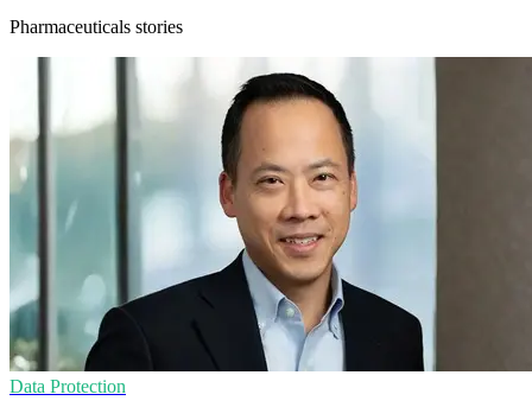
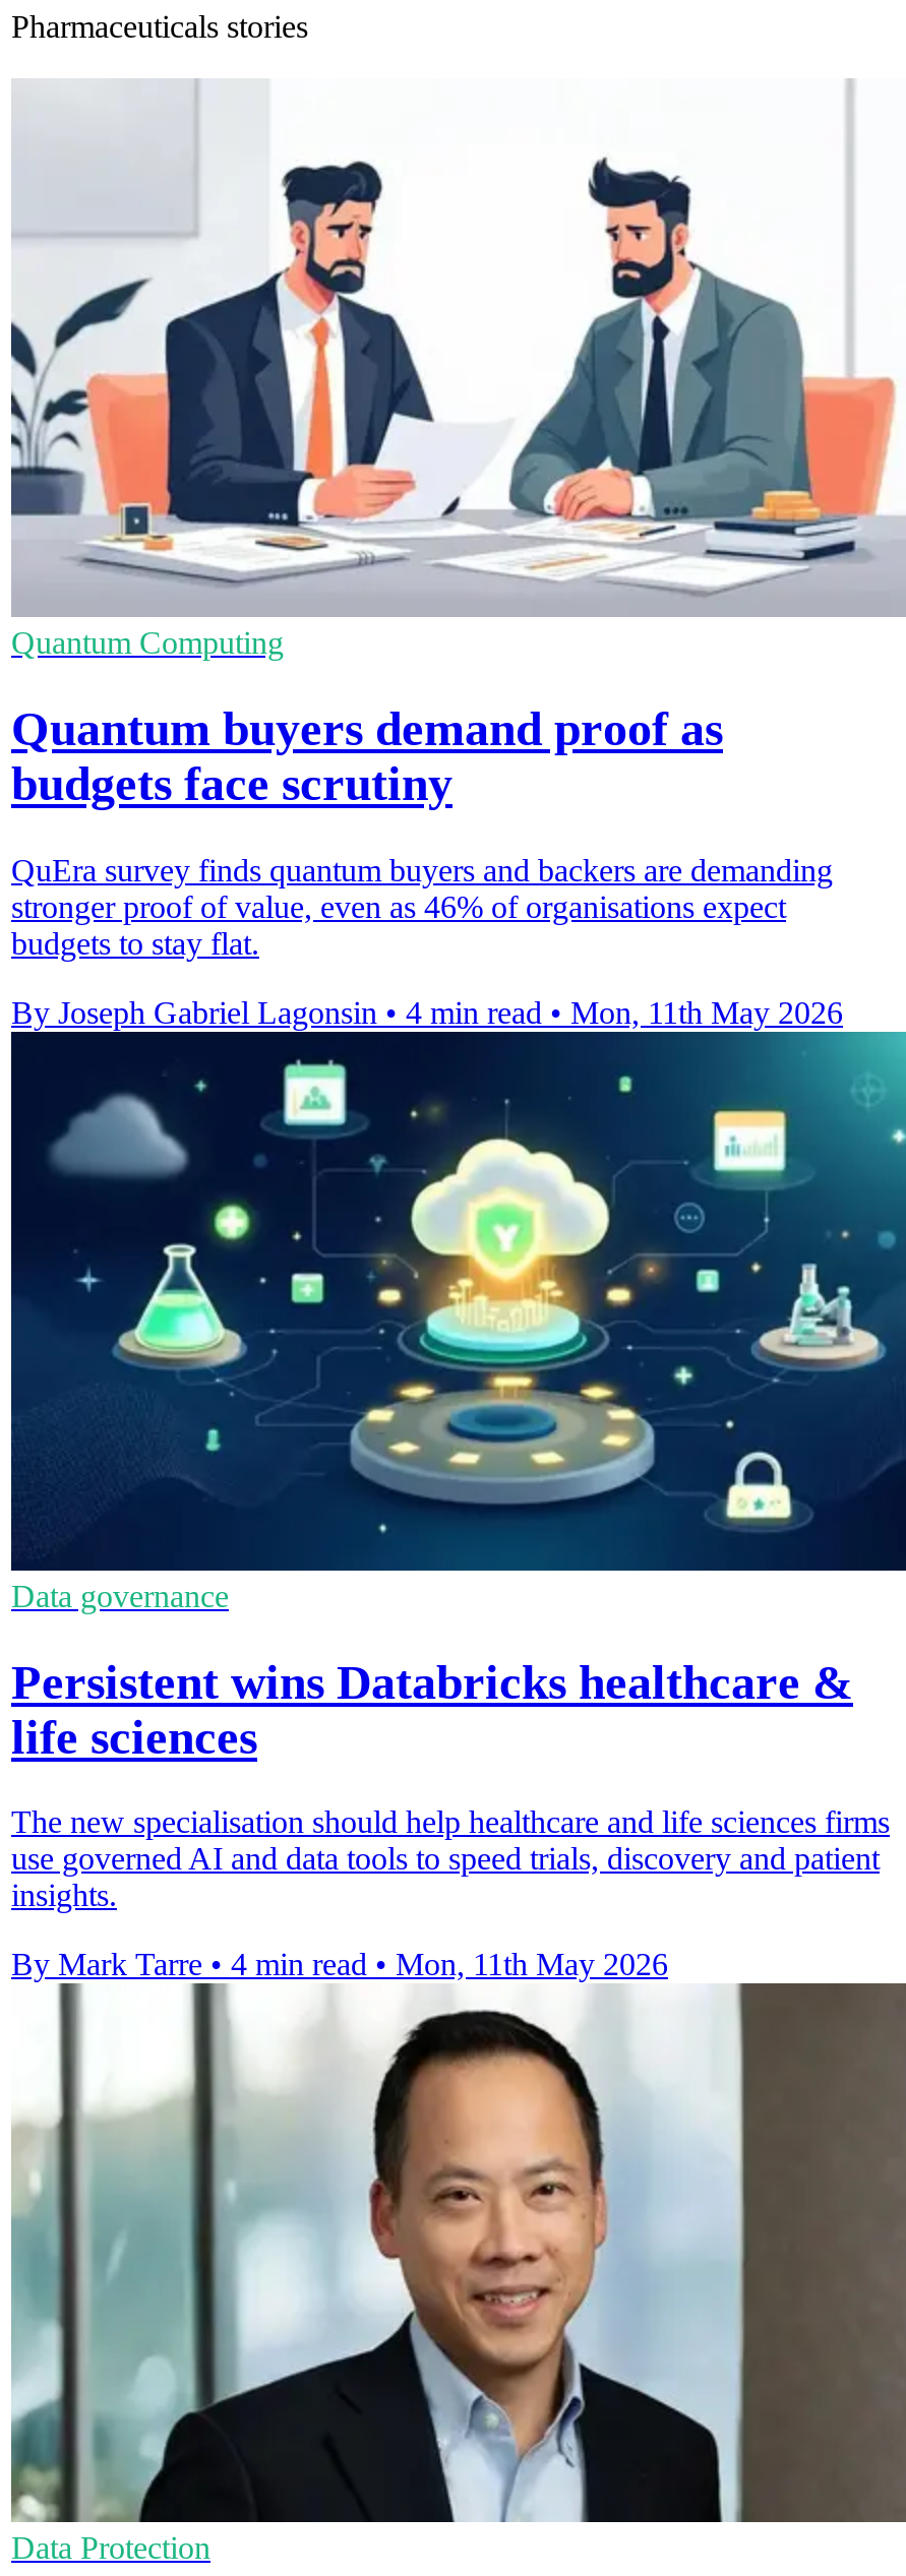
none -> [9,80,900,1029] [image] | Quantum Computing | Quantum buyers demand proof as | budgets face scrutiny | QuEra survey finds quantum buyers and backers are demanding | stronger proof of value, even as 46% of organisations expect | budgets to stay flat. | By Joseph Gabriel Lagonsin • 4 min read • Mon, 11th May 2026
none -> [9,1030,900,1982] [image] | Data governance | Persistent wins Databricks healthcare & | life sciences | The new specialisation should help healthcare and life sciences firms | use governed AI and data tools to speed trials, discovery and patient | insights. | By Mark Tarre • 4 min read • Mon, 11th May 2026

